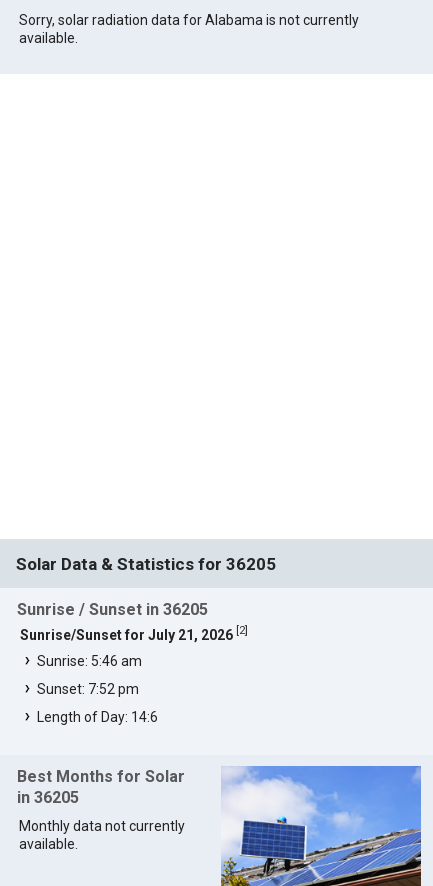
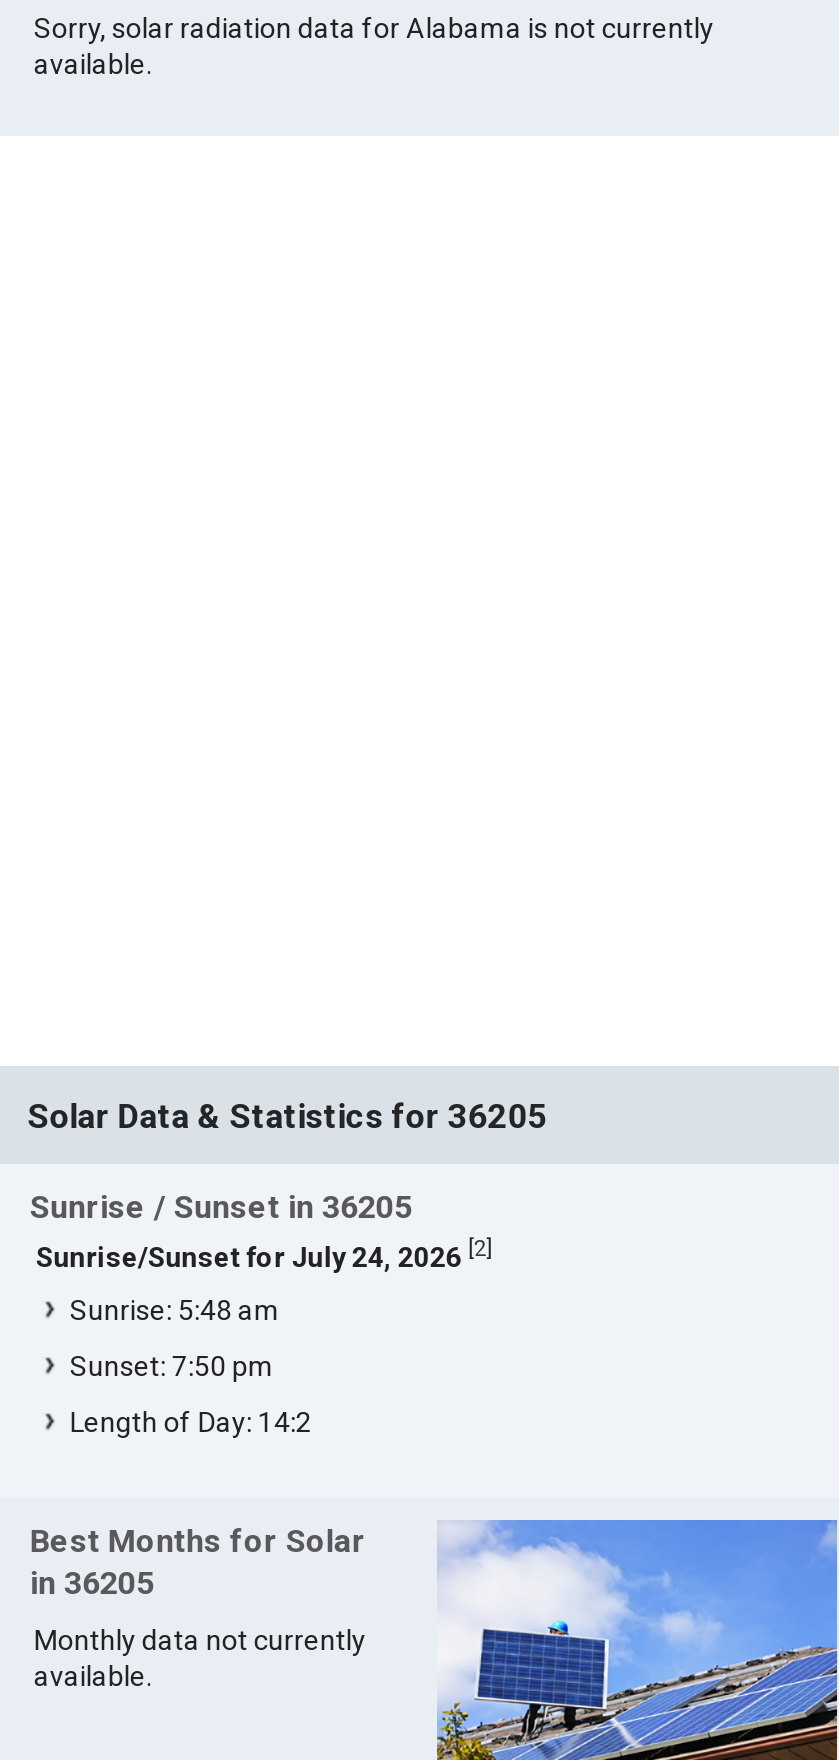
[20,624,248,643] Sunrise/Sunset for July 21, 2026 [2] -> [36,1236,492,1274] Sunrise/Sunset for July 24, 2026 [2]
[37,653,142,669] Sunrise: 5:46 am -> [70,1294,280,1326] Sunrise: 5:48 am
[37,681,139,697] Sunset: 7:52 pm -> [70,1350,274,1382] Sunset: 7:50 pm
[37,709,158,725] Length of Day: 14:6 -> [70,1406,312,1438] Length of Day: 14:2

